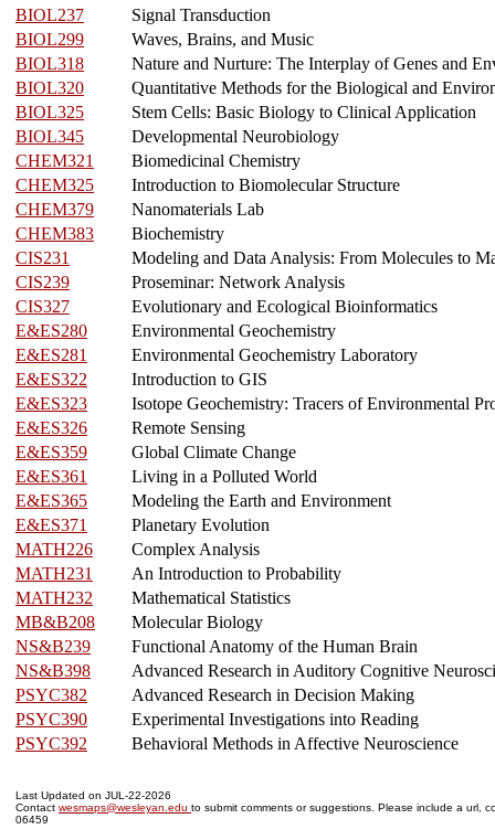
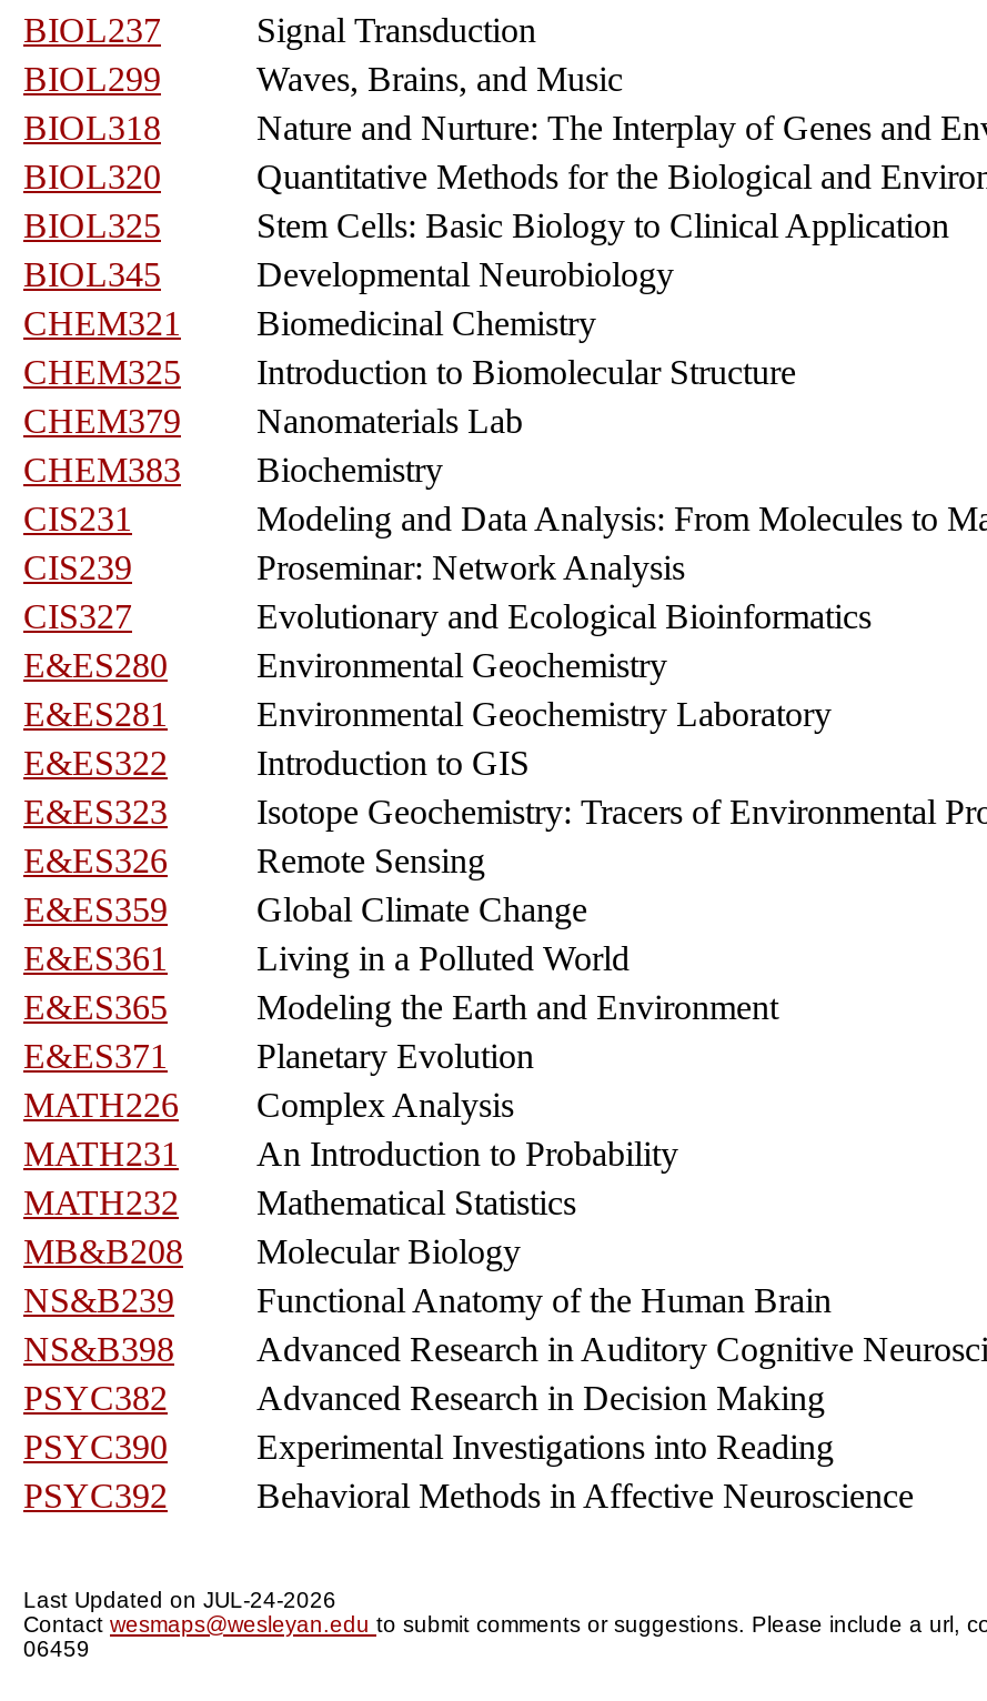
[15,789,171,801] Last Updated on JUL-22-2026 -> [23,1588,336,1612] Last Updated on JUL-24-2026

